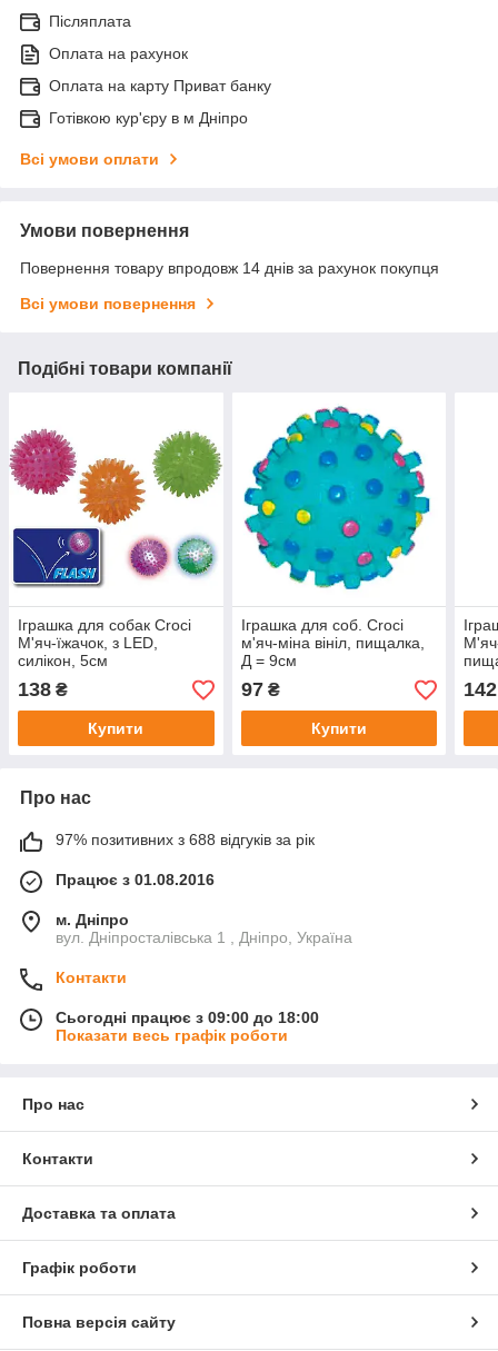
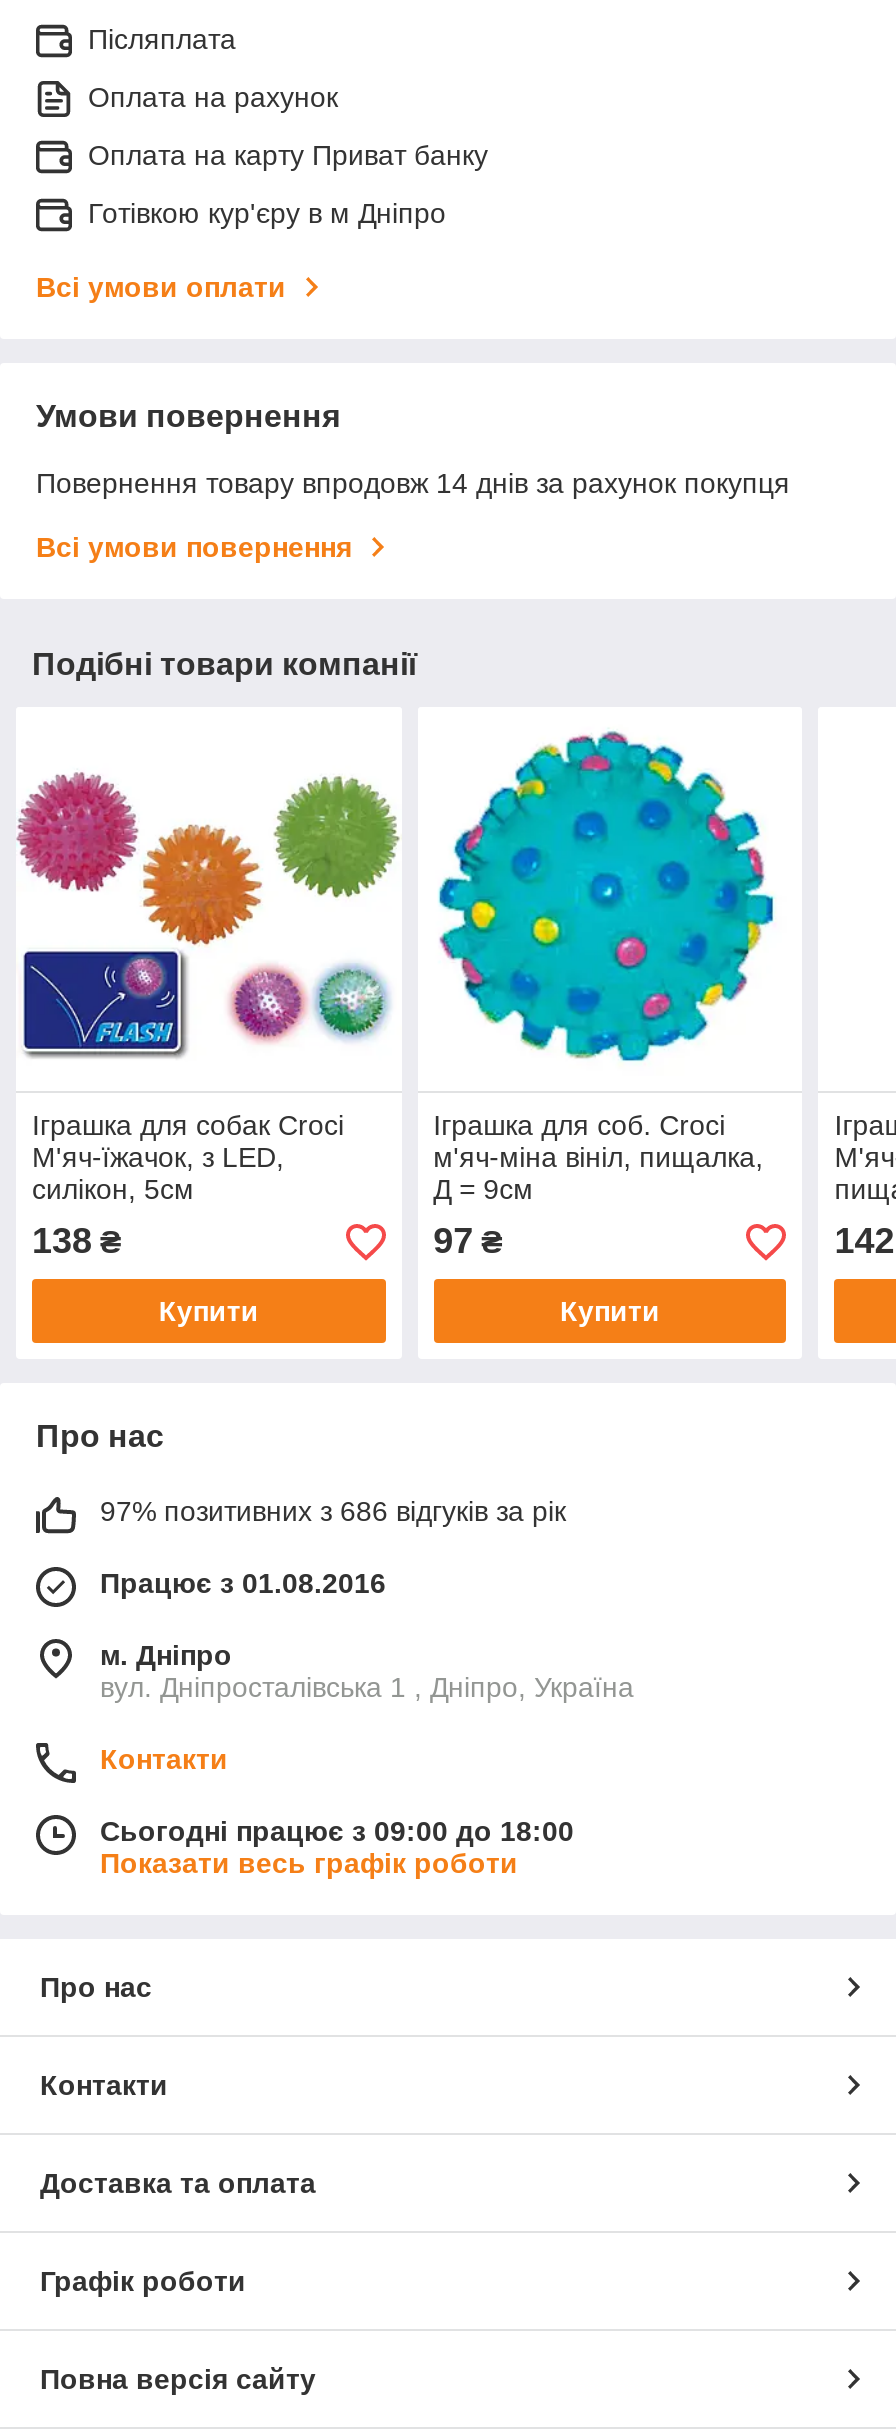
[56,831,315,849] 97% позитивних з 688 відгуків за рік -> [100,1496,566,1528] 97% позитивних з 686 відгуків за рік

